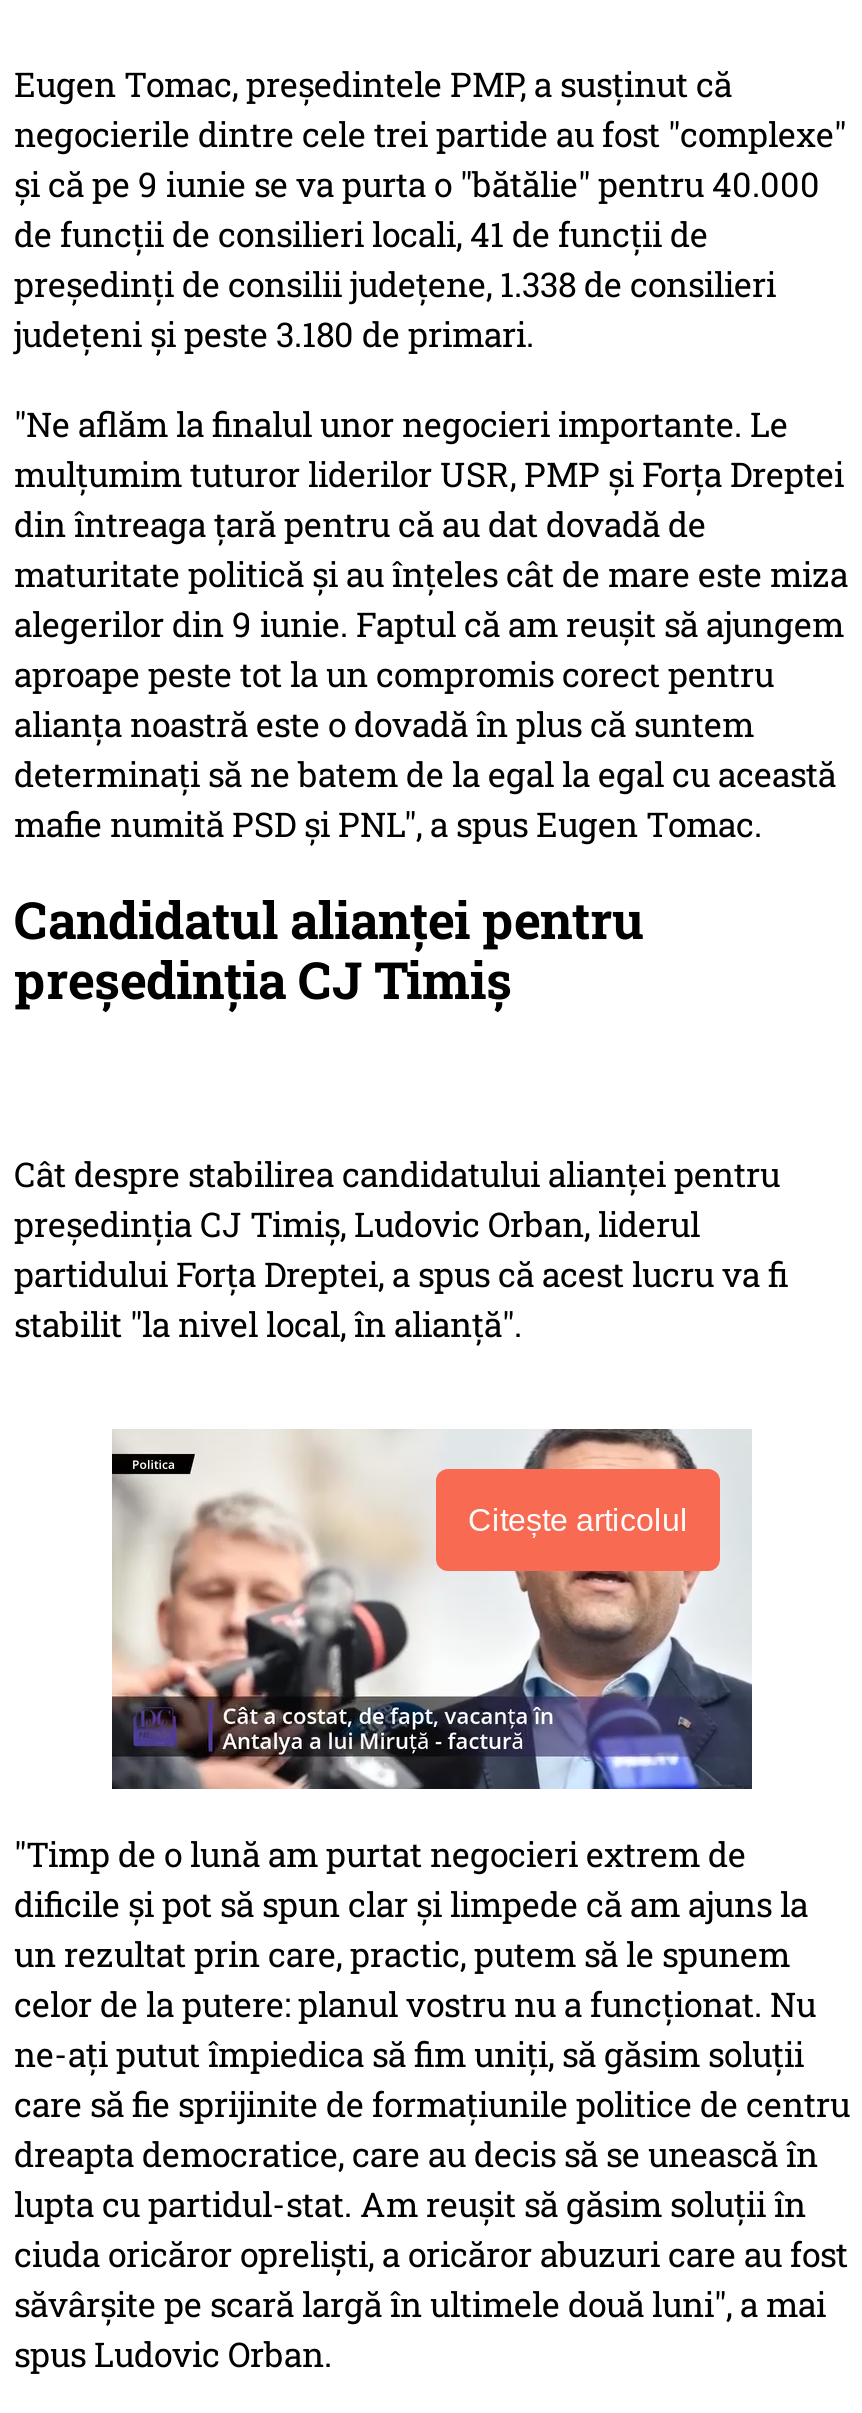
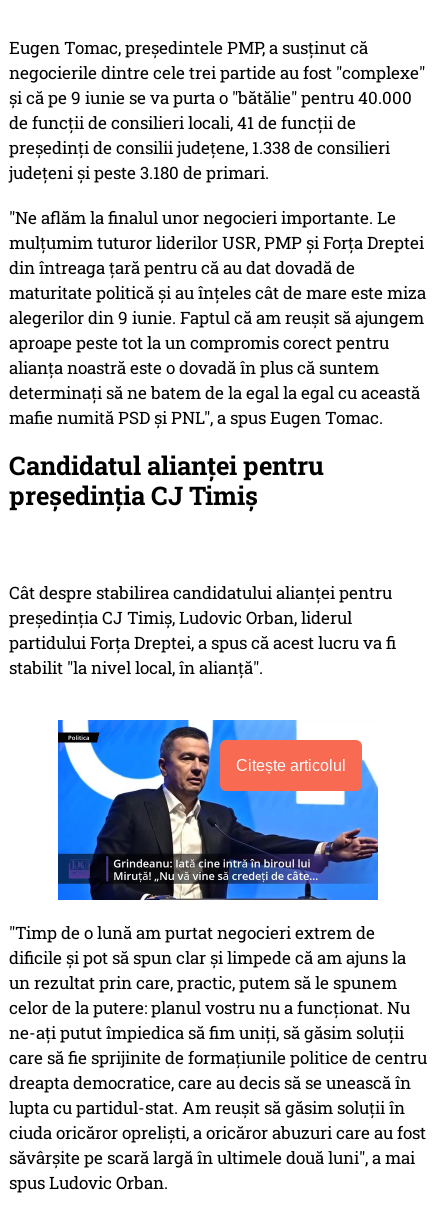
[110,1427,754,1791] [image] -> [57,719,379,901] [image]

